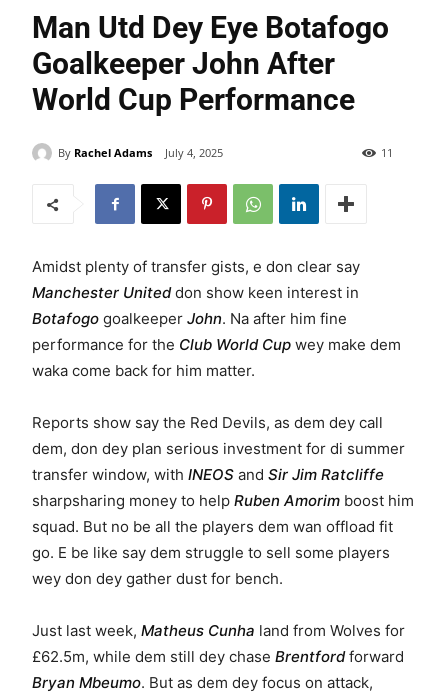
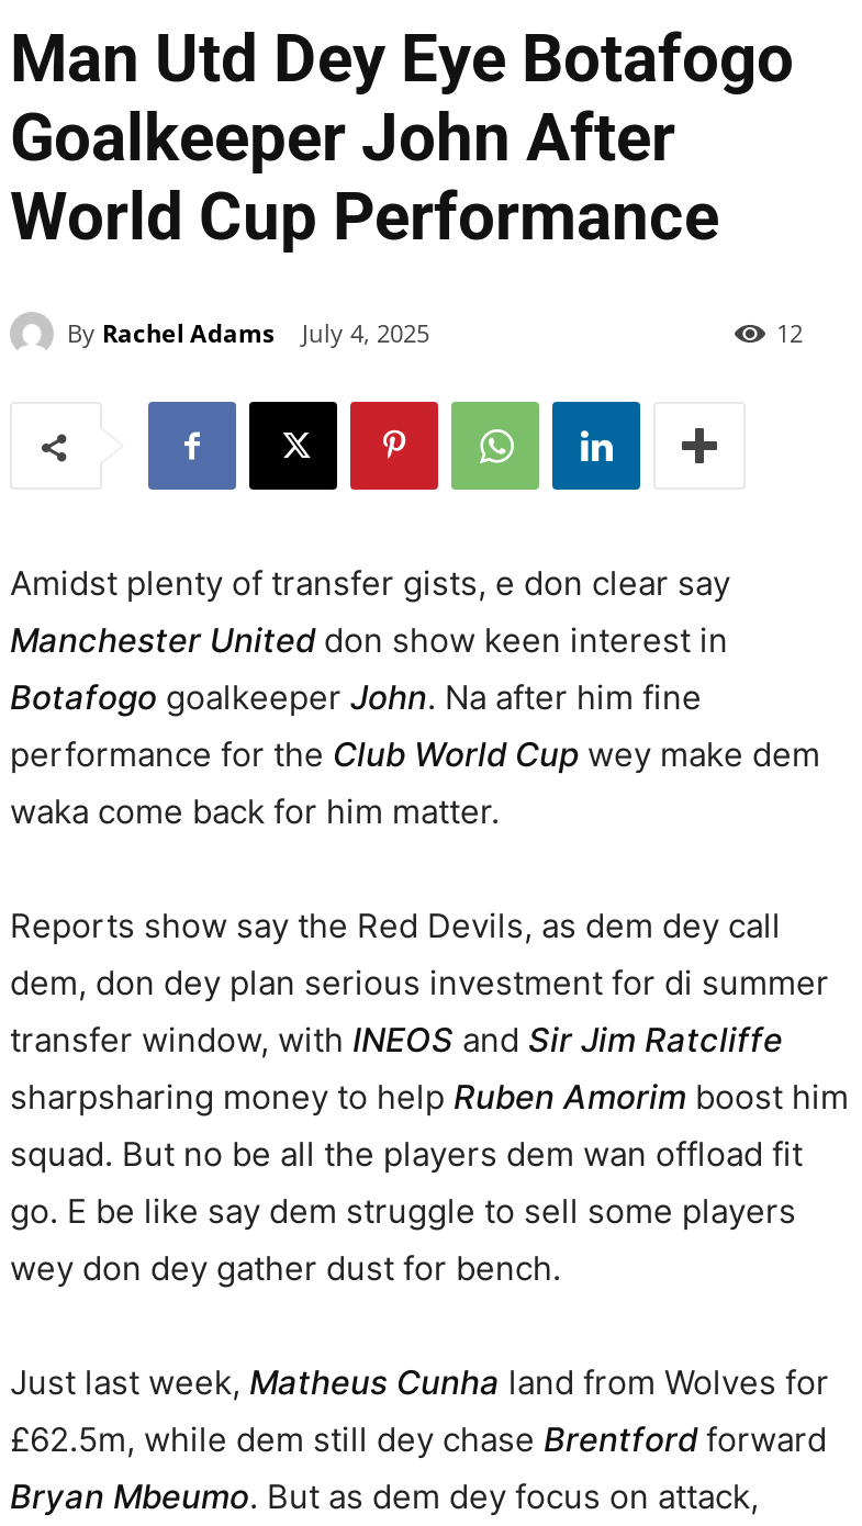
[381,145,393,160] 11 -> [776,316,803,349] 12

